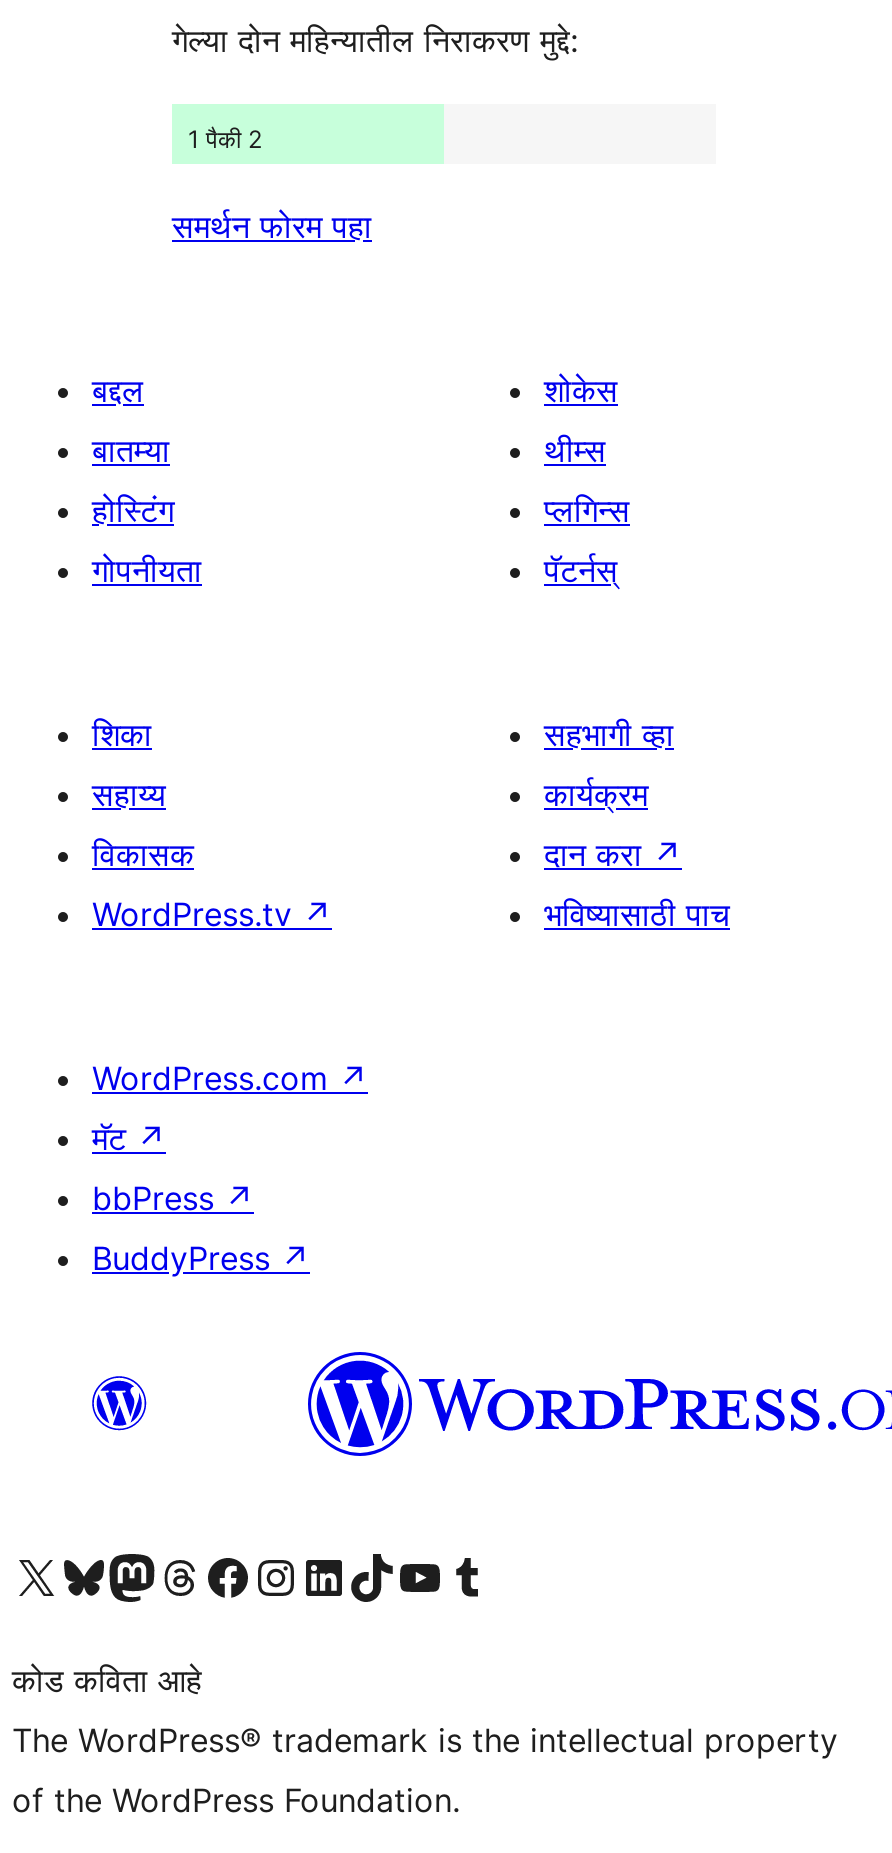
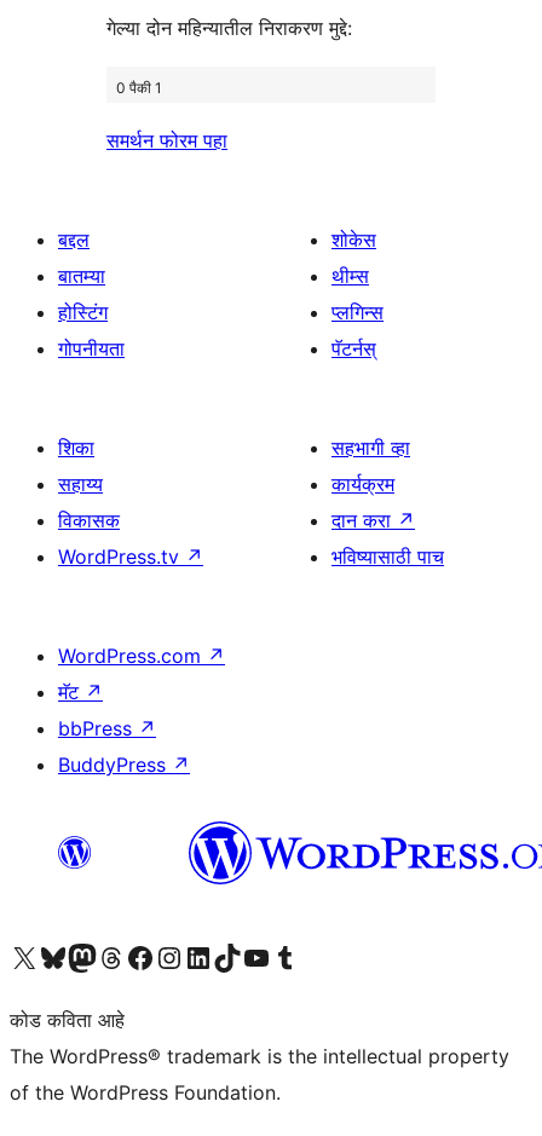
[188,124,262,154] 1 पैकी 2 -> [116,78,162,97] 0 पैकी 1

